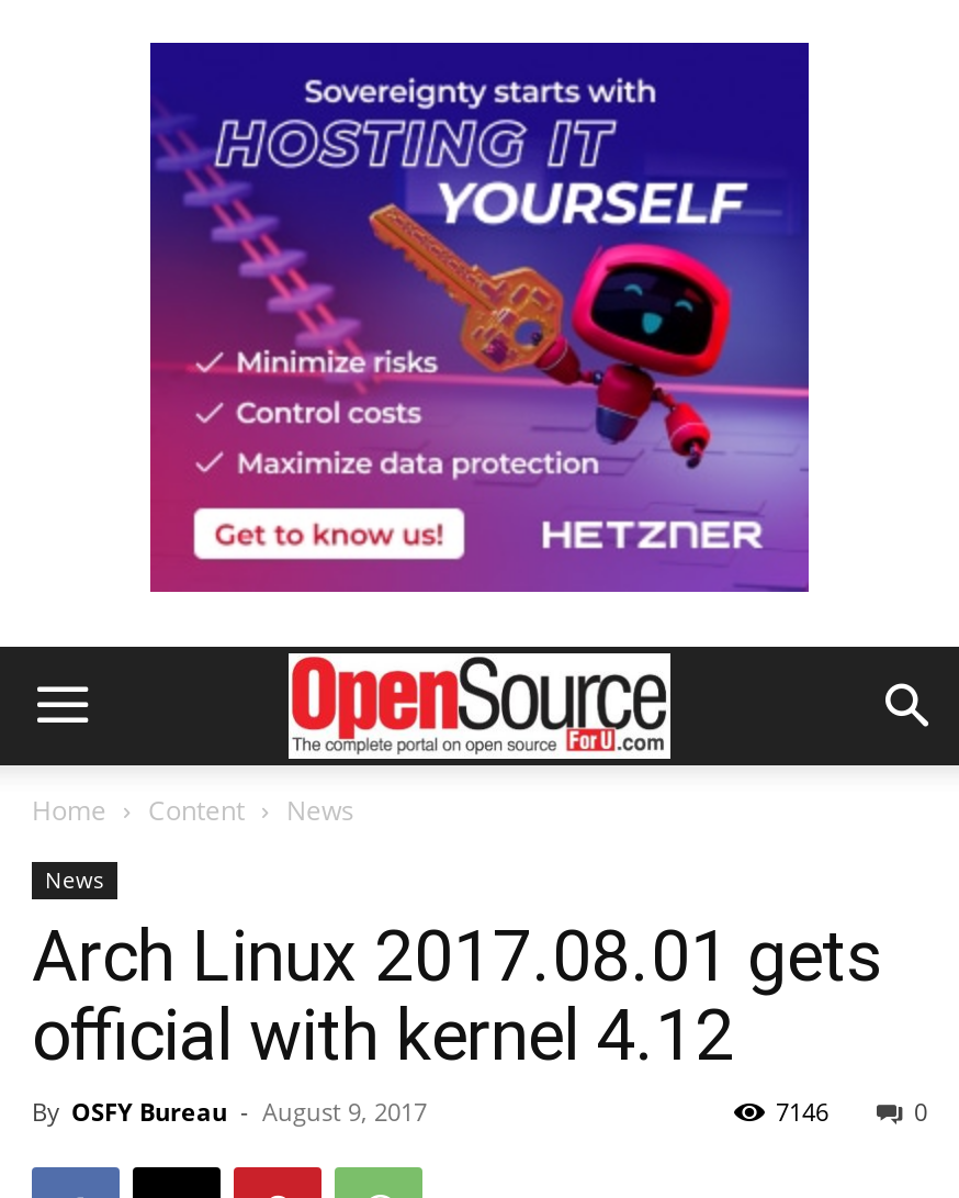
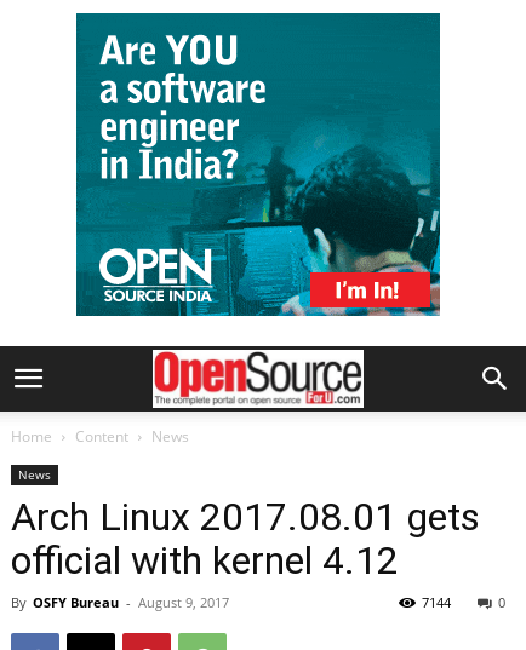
[148,43,811,594] [image] -> [75,13,441,317] [image]
[776,1095,828,1128] 7146 -> [422,593,451,611] 7144

